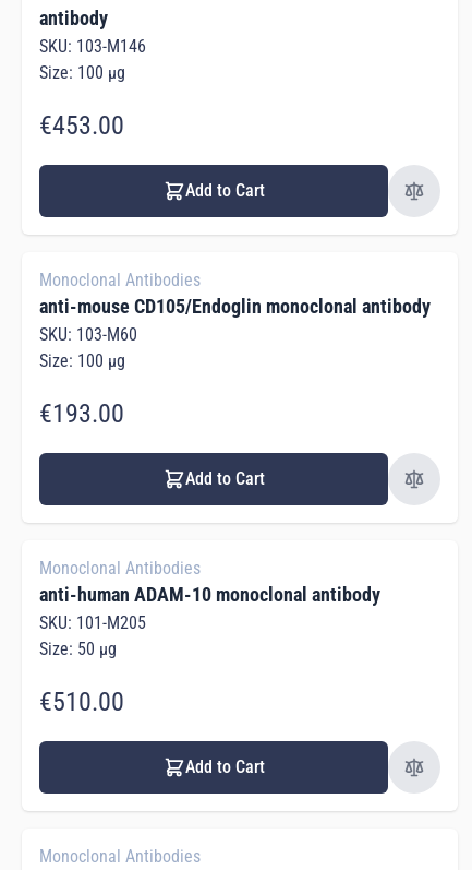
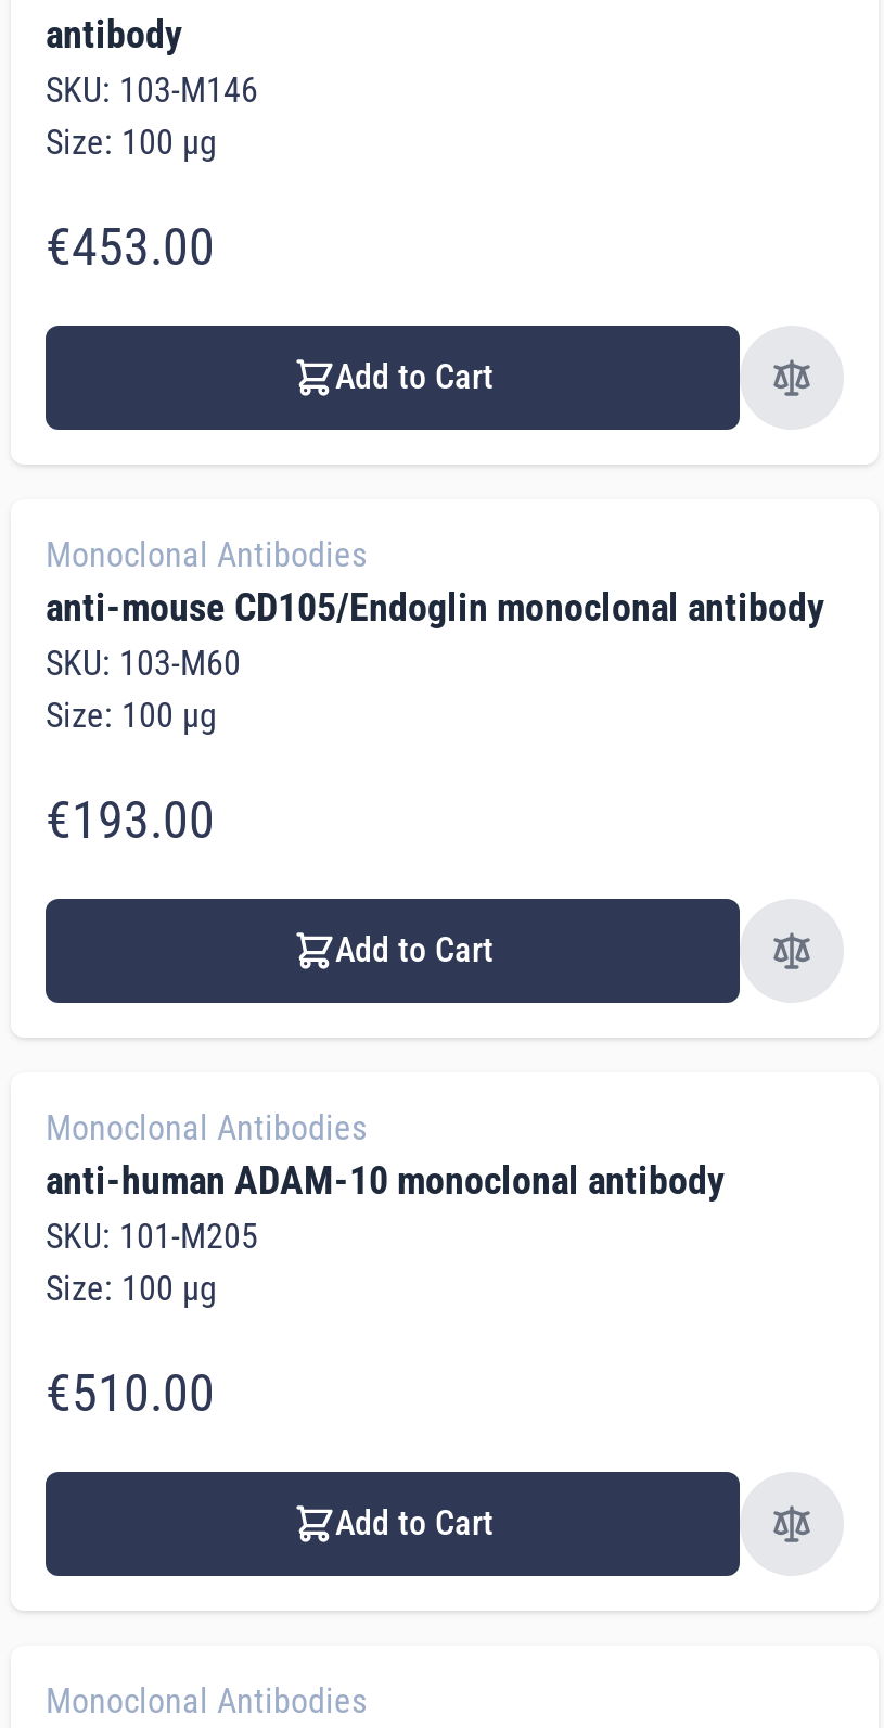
[39,638,117,659] Size: 50 µg -> [46,1267,217,1308] Size: 100 µg

